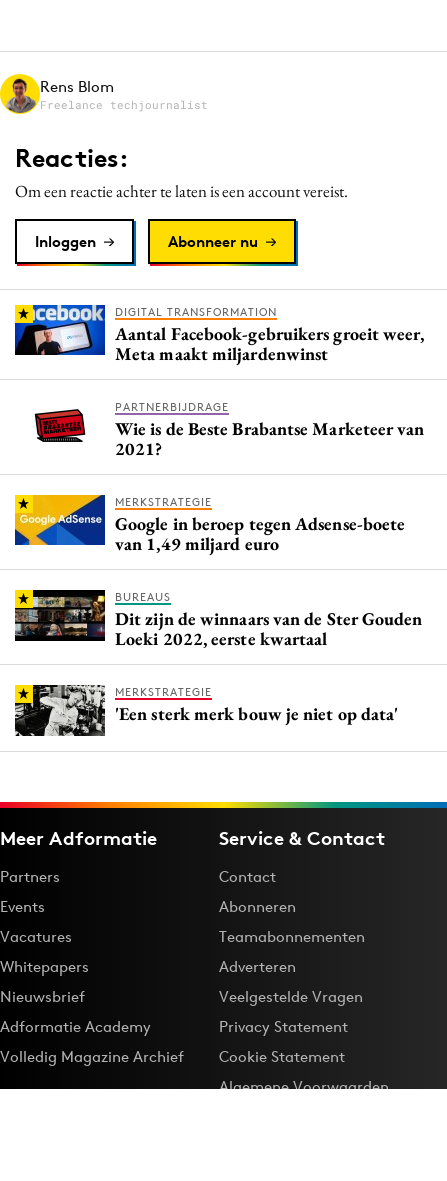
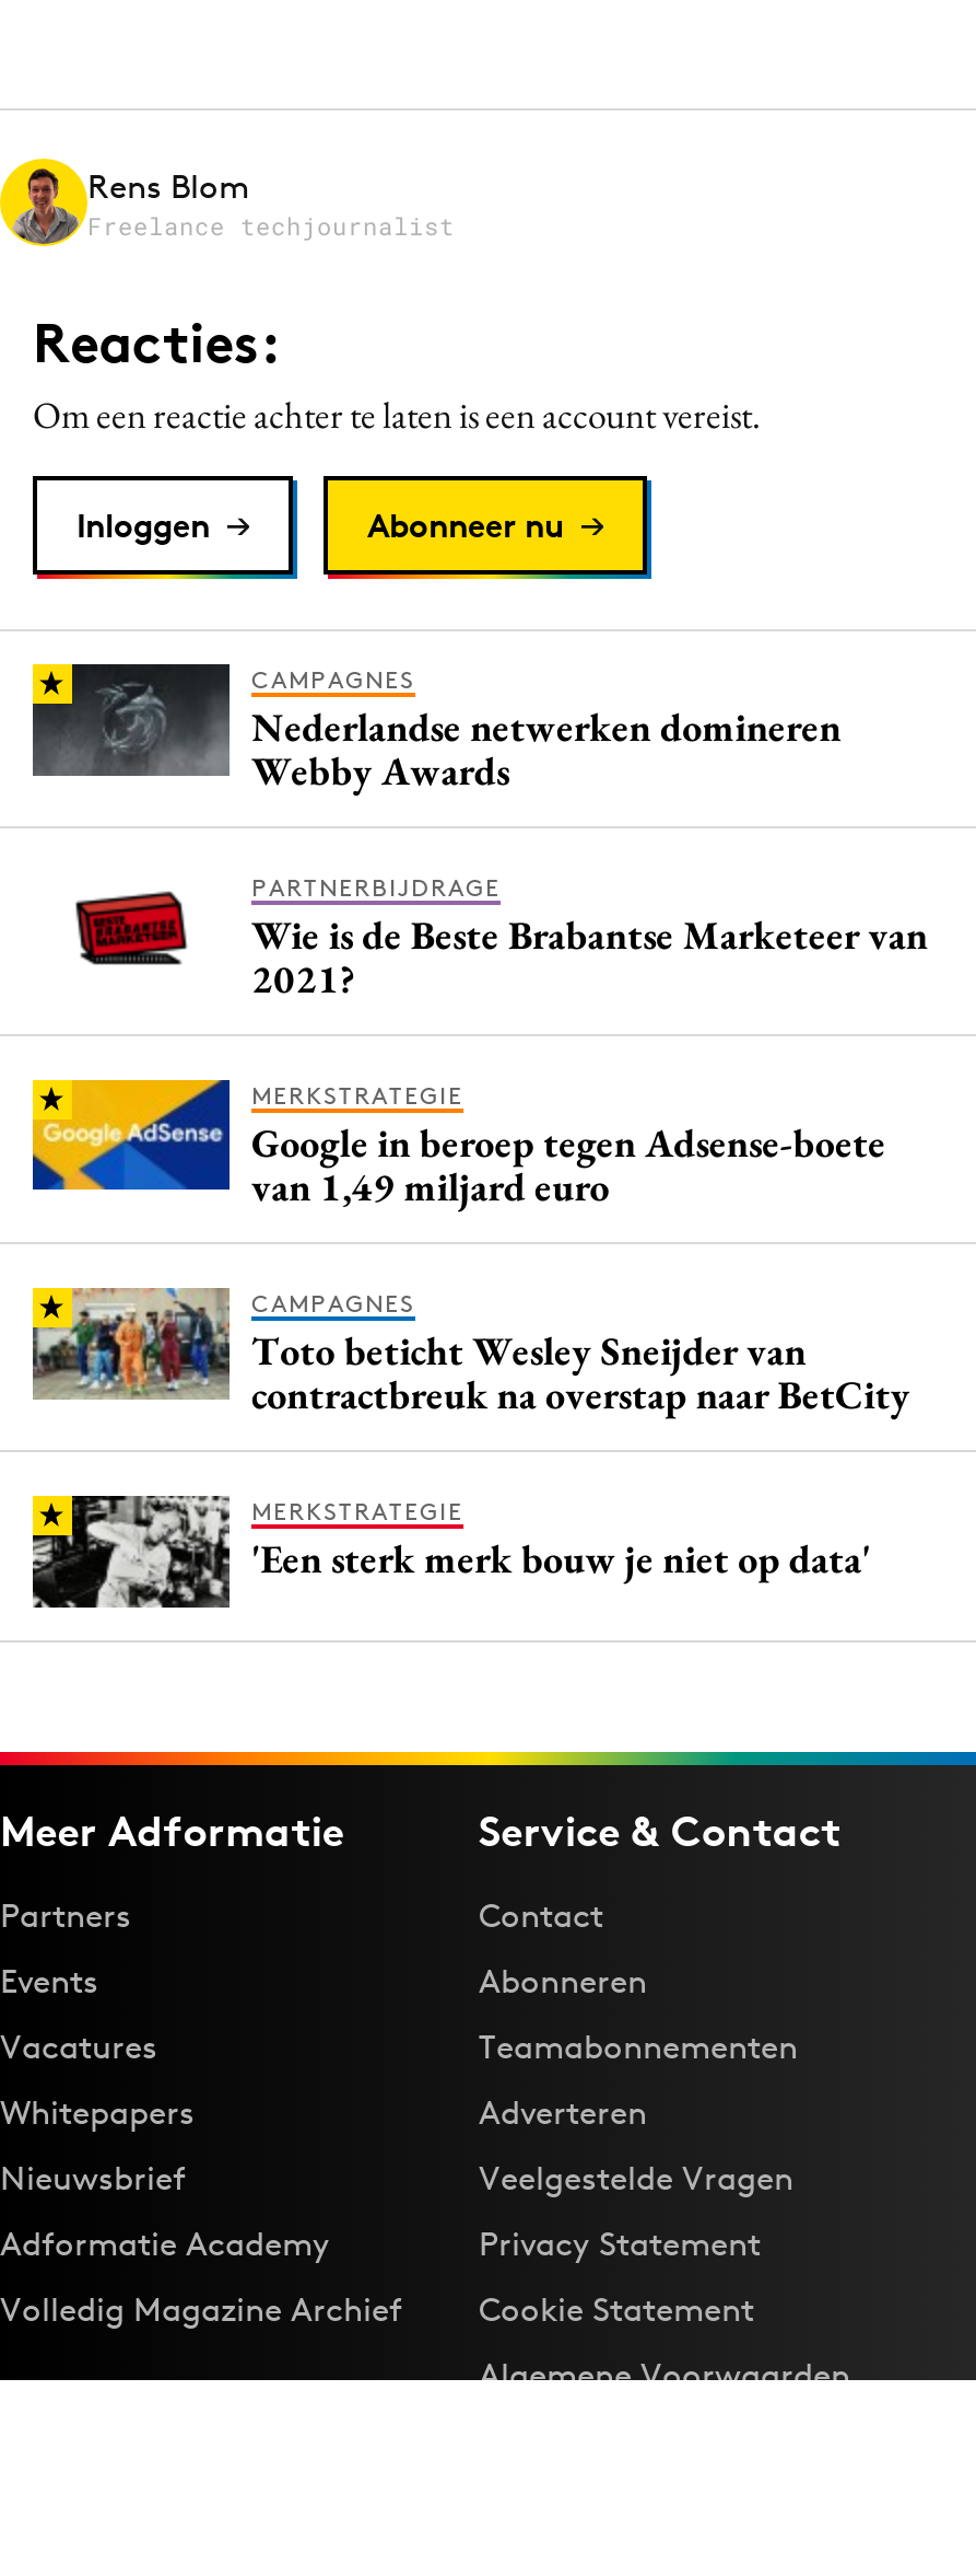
[14,304,424,365] [image] | DIGITAL TRANSFORMATION | Aantal Facebook-gebruikers groeit weer, | Meta maakt miljardenwinst -> [31,662,841,795] [image] | CAMPAGNES | Nederlandse netwerken domineren | Webby Awards
[15,589,422,650] [image] | BUREAUS | Dit zijn de winnaars van de Ster Gouden | Loeki 2022, eerste kwartaal -> [33,1286,910,1419] [image] | CAMPAGNES | Toto beticht Wesley Sneijder van | contractbreuk na overstap naar BetCity

